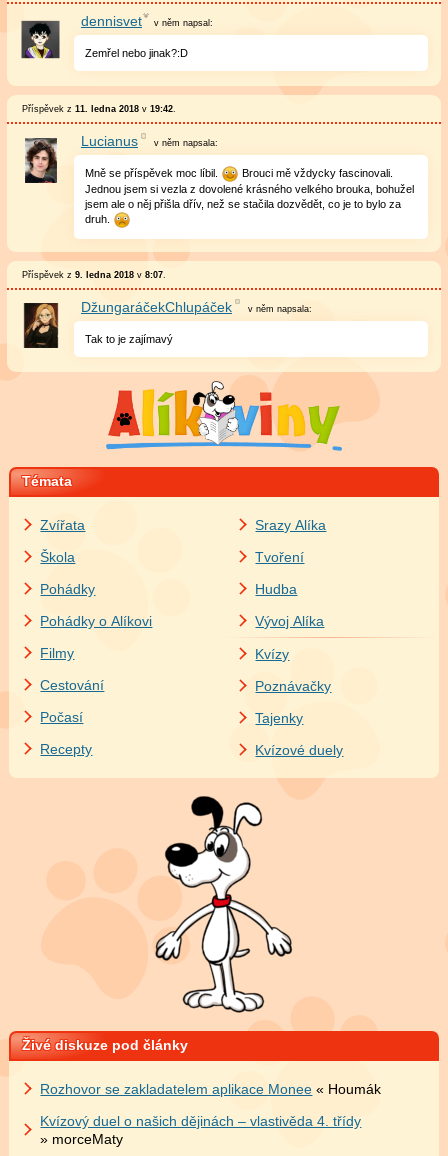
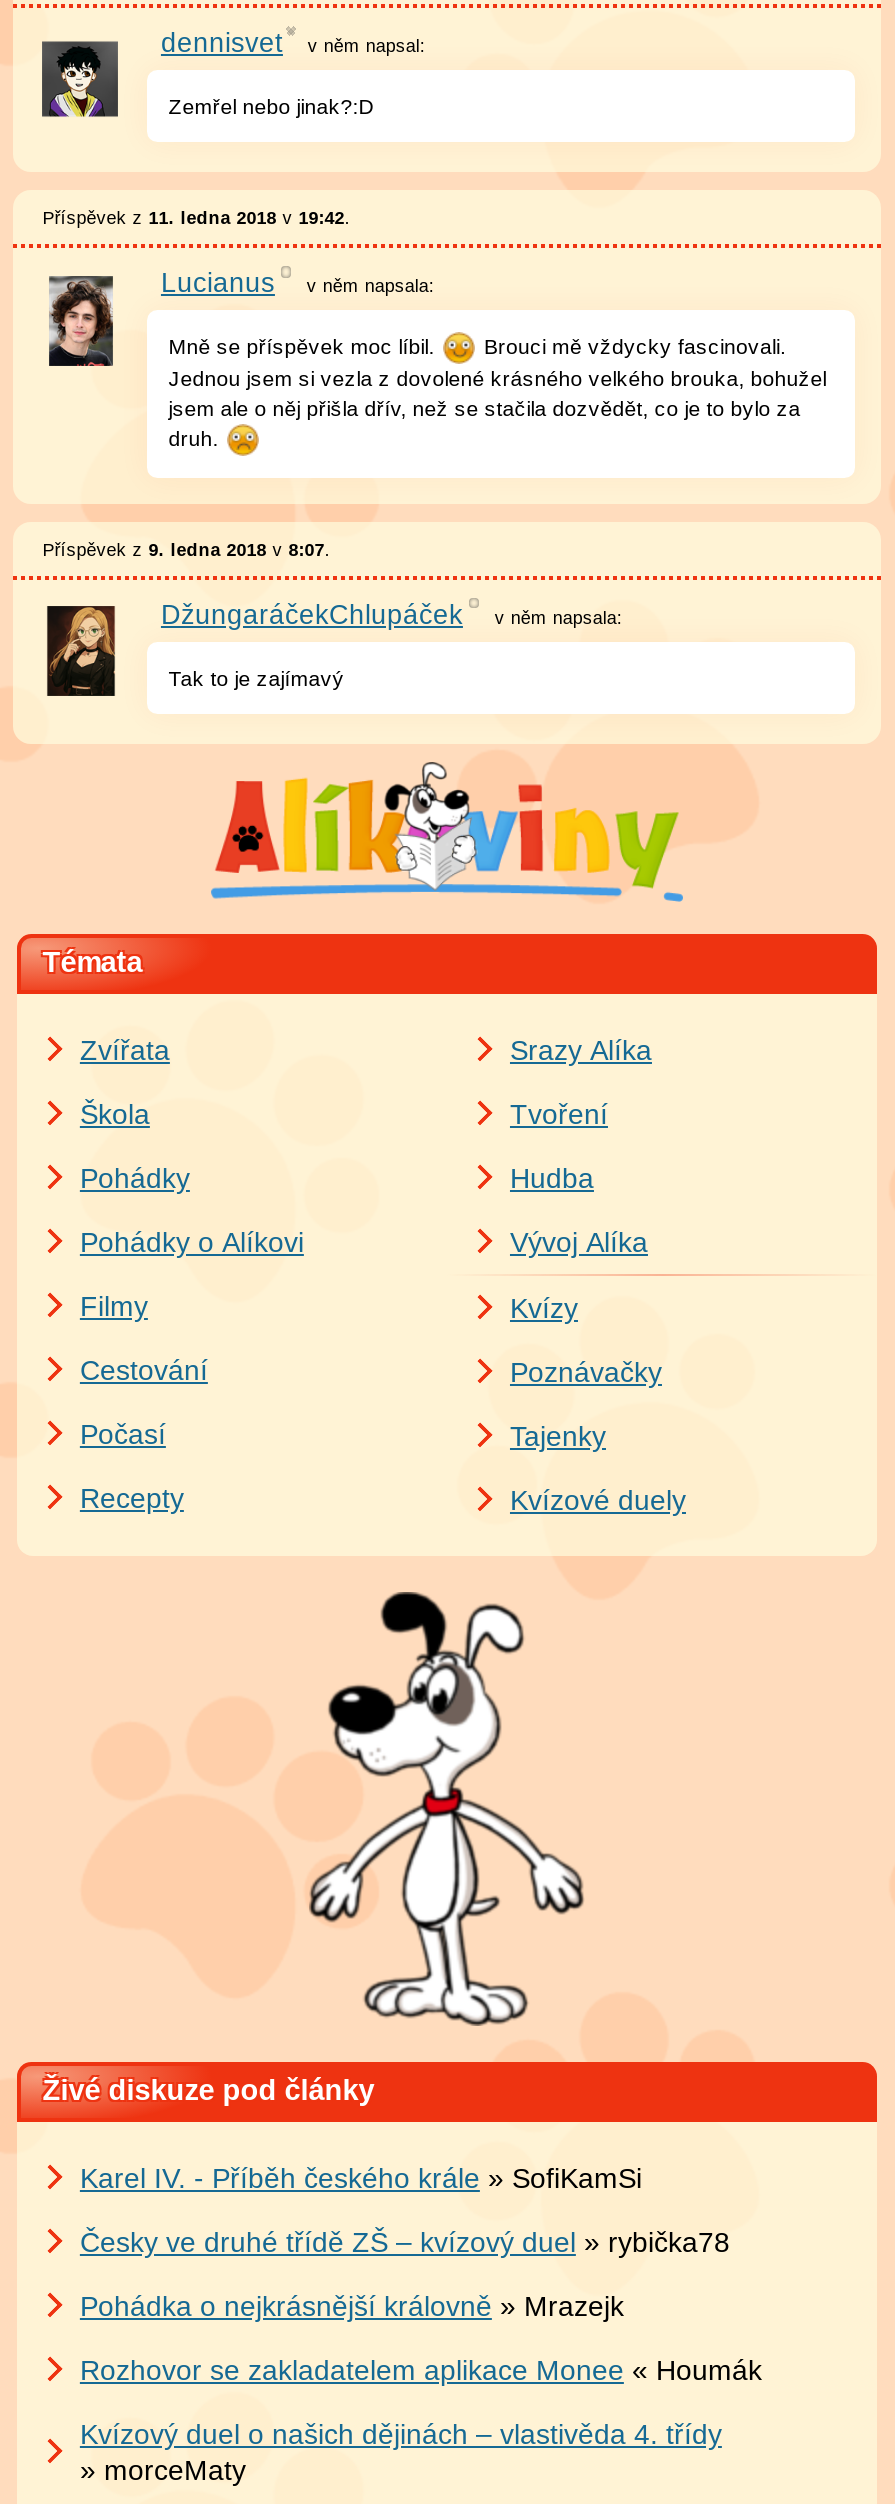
none -> [80,2162,730,2321] Karel IV. - Příběh českého krále » SofiKamSi | Česky ve druhé třídě ZŠ – kvízový duel » rybička78 | Pohádka o nejkrásnější královně » Mrazejk

